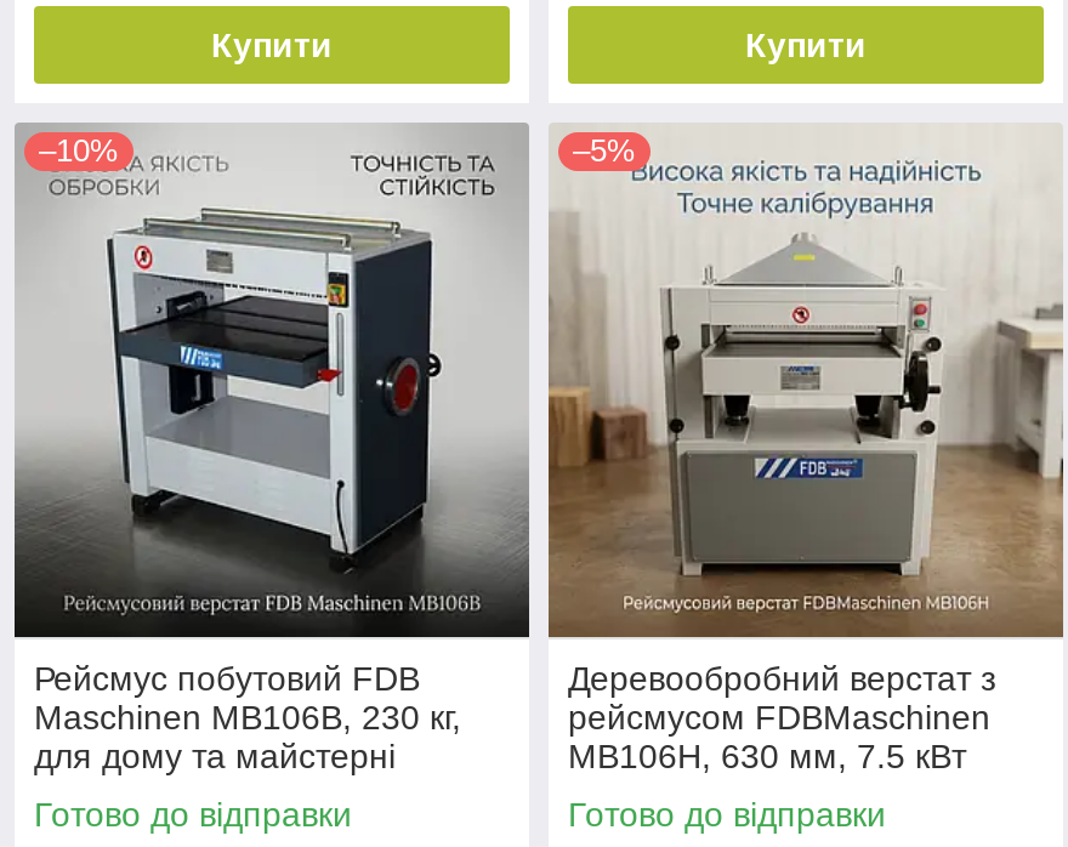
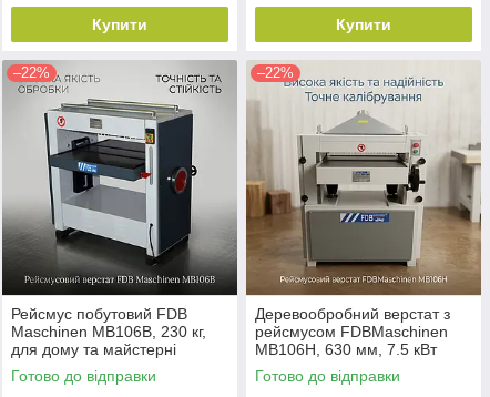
[39,133,119,169] –10% -> [13,64,50,81] –22%
[573,133,636,169] –5% -> [257,64,294,81] –22%

